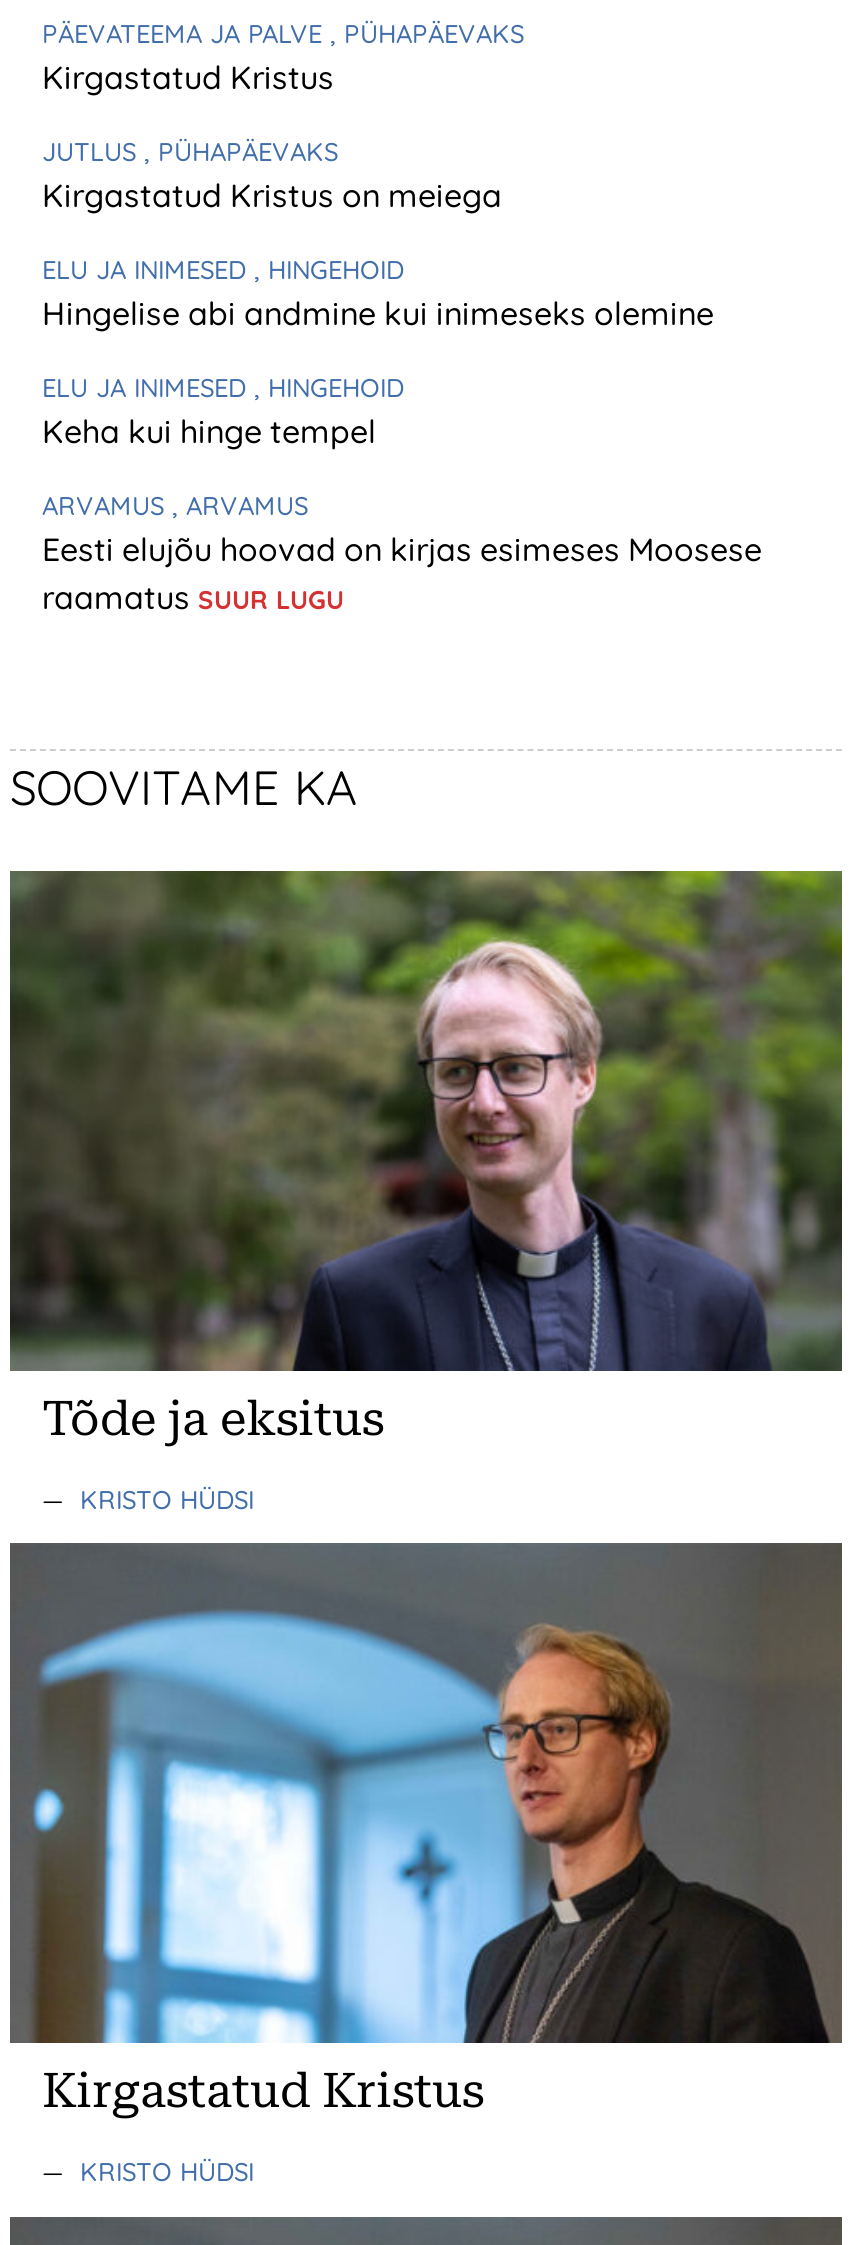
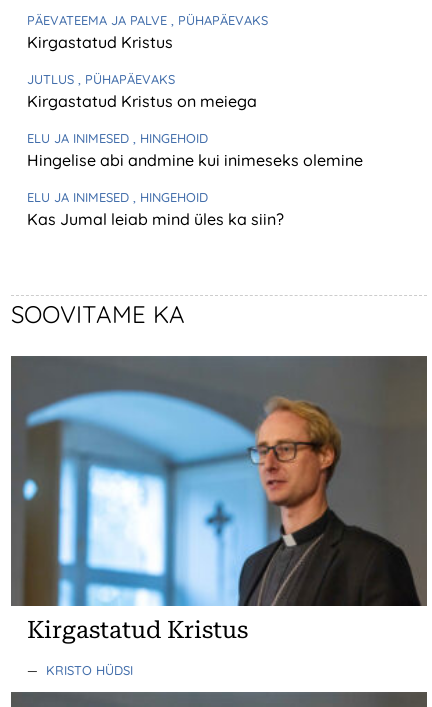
[42,411,770,617] Keha kui hinge tempel | ARVAMUS, ARVAMUS | Eesti elujõu hoovad on kirjas esimeses Moosese | raamatus SUUR LUGU -> [27,209,284,229] Kas Jumal leiab mind üles ka siin?
[10,871,842,1514] [image] | Tõde ja eksitus | — KRISTO HÜDSI -> none

